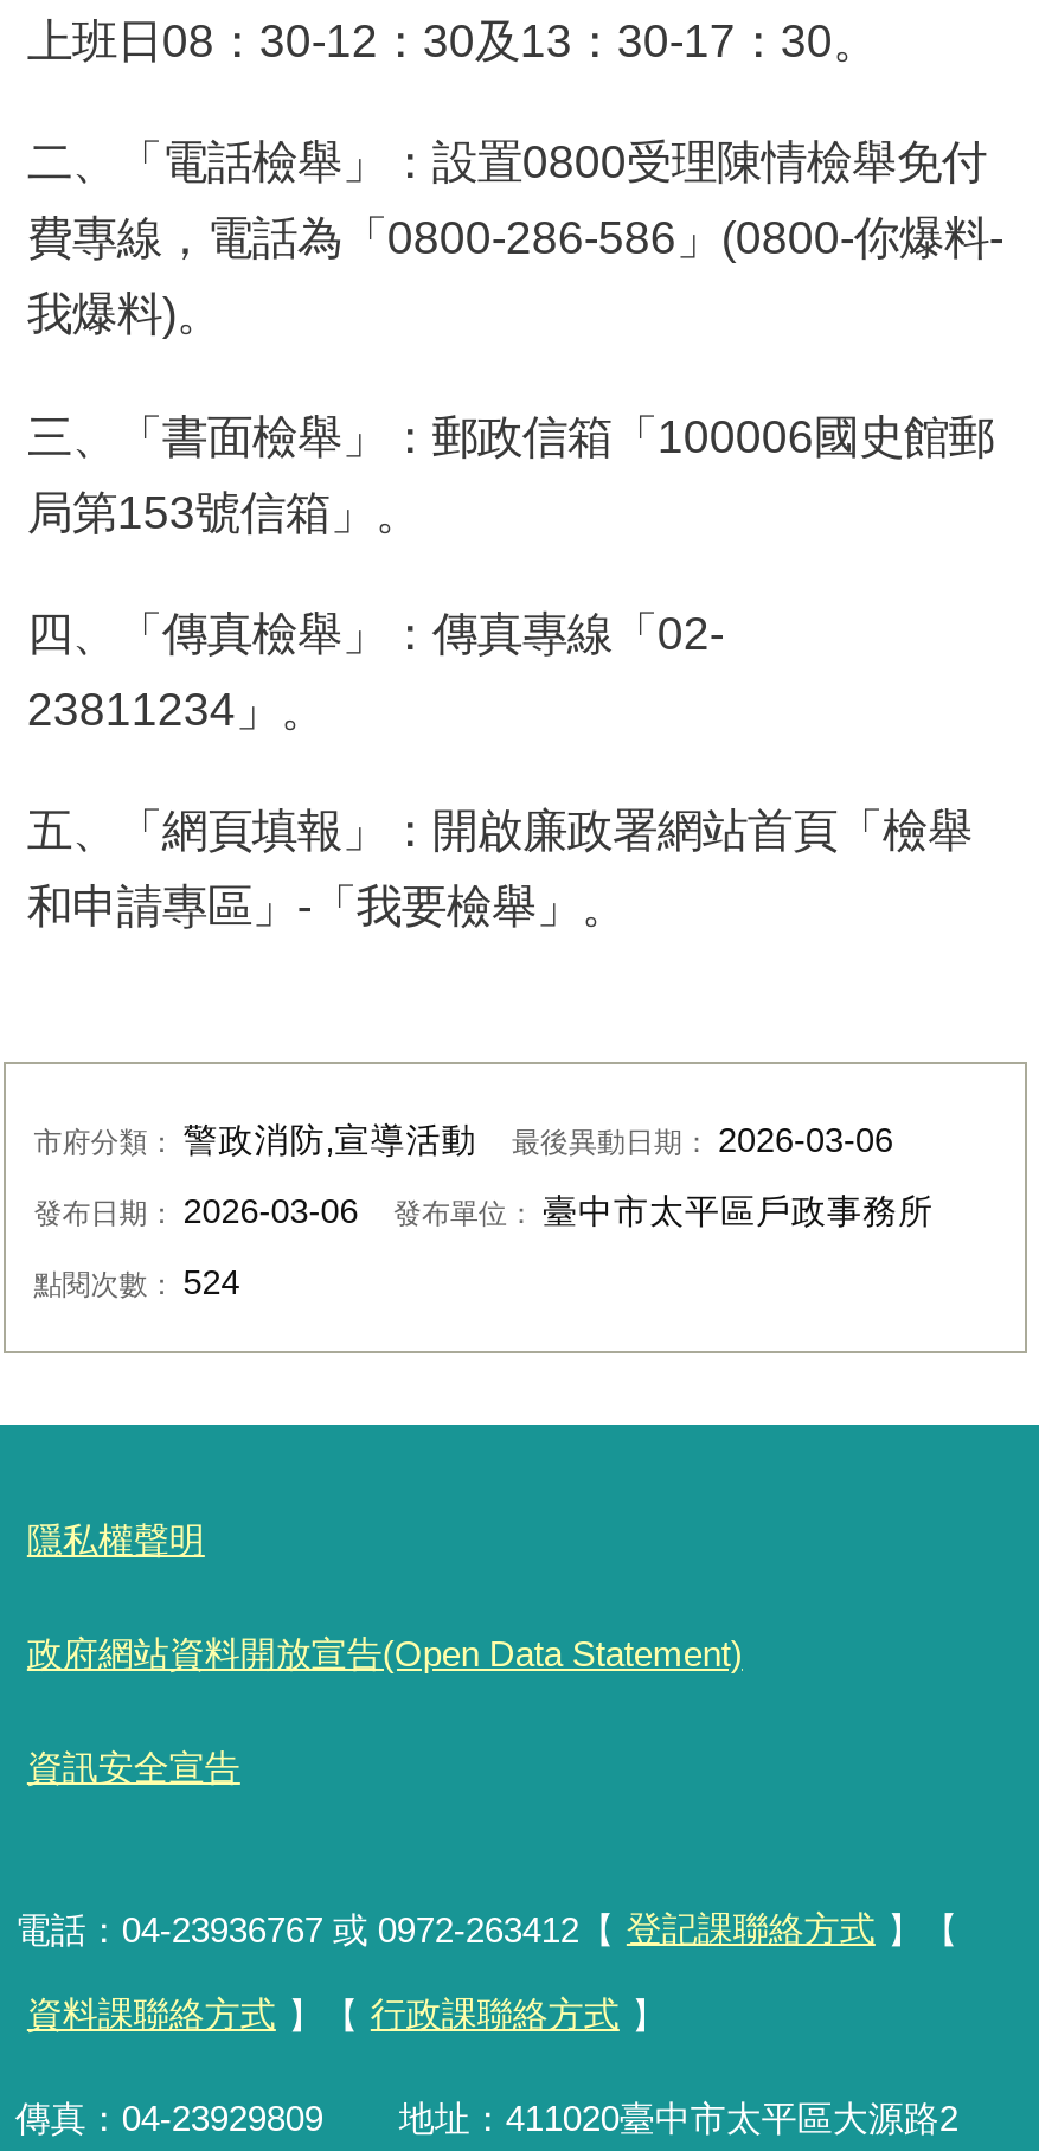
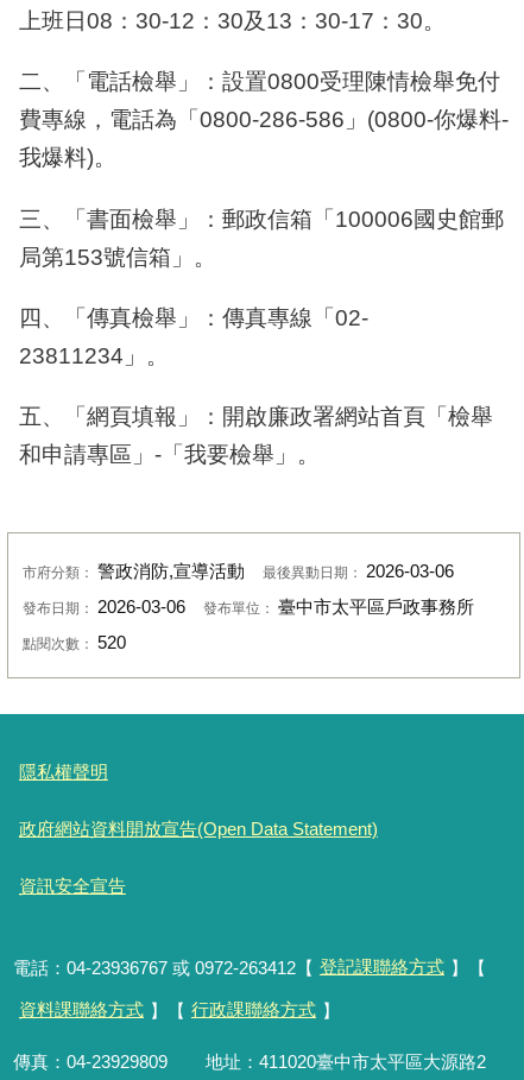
[34,1263,240,1301] 點閱次數：524 -> [22,633,126,652] 點閱次數：520

